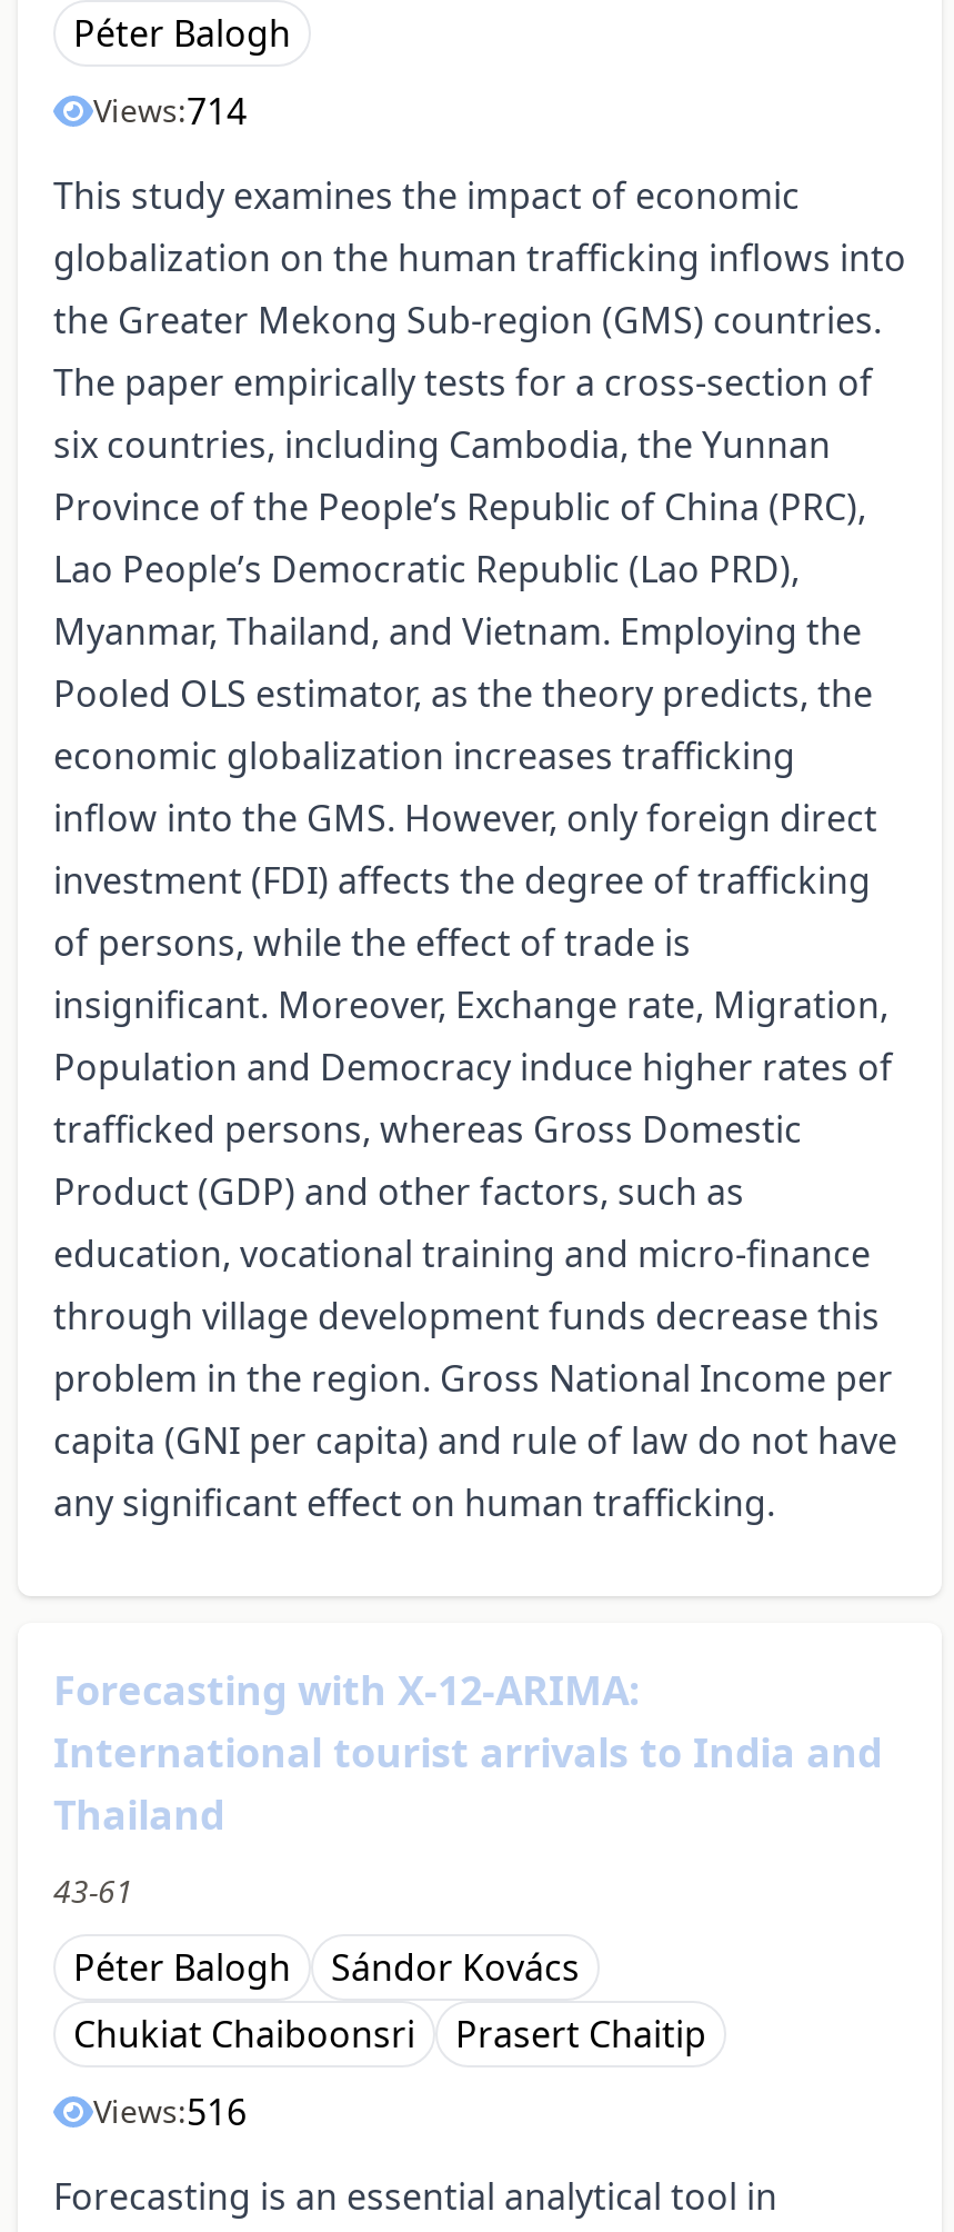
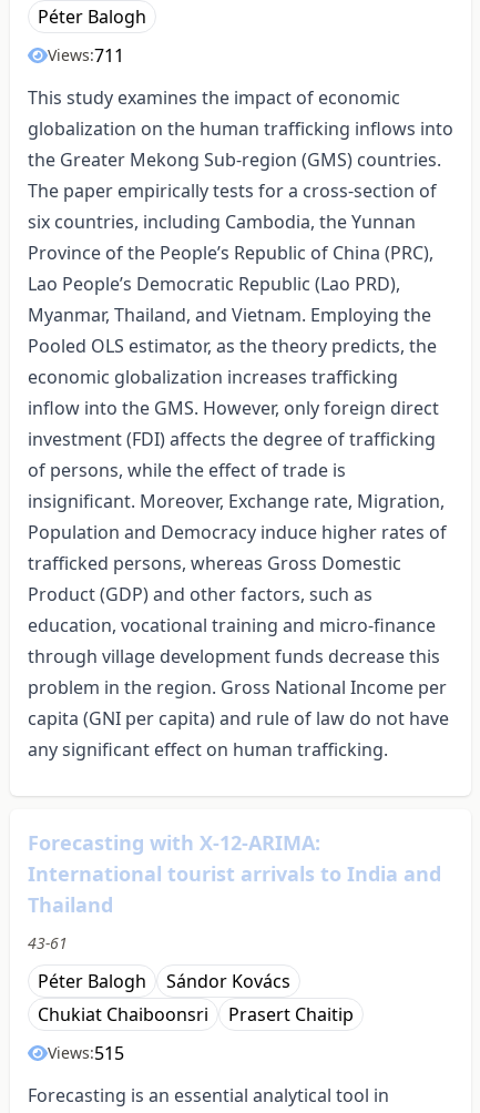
[93,87,247,136] Views:714 -> [48,43,124,68] Views:711
[93,2088,247,2137] Views:516 -> [48,1041,124,1066] Views:515

